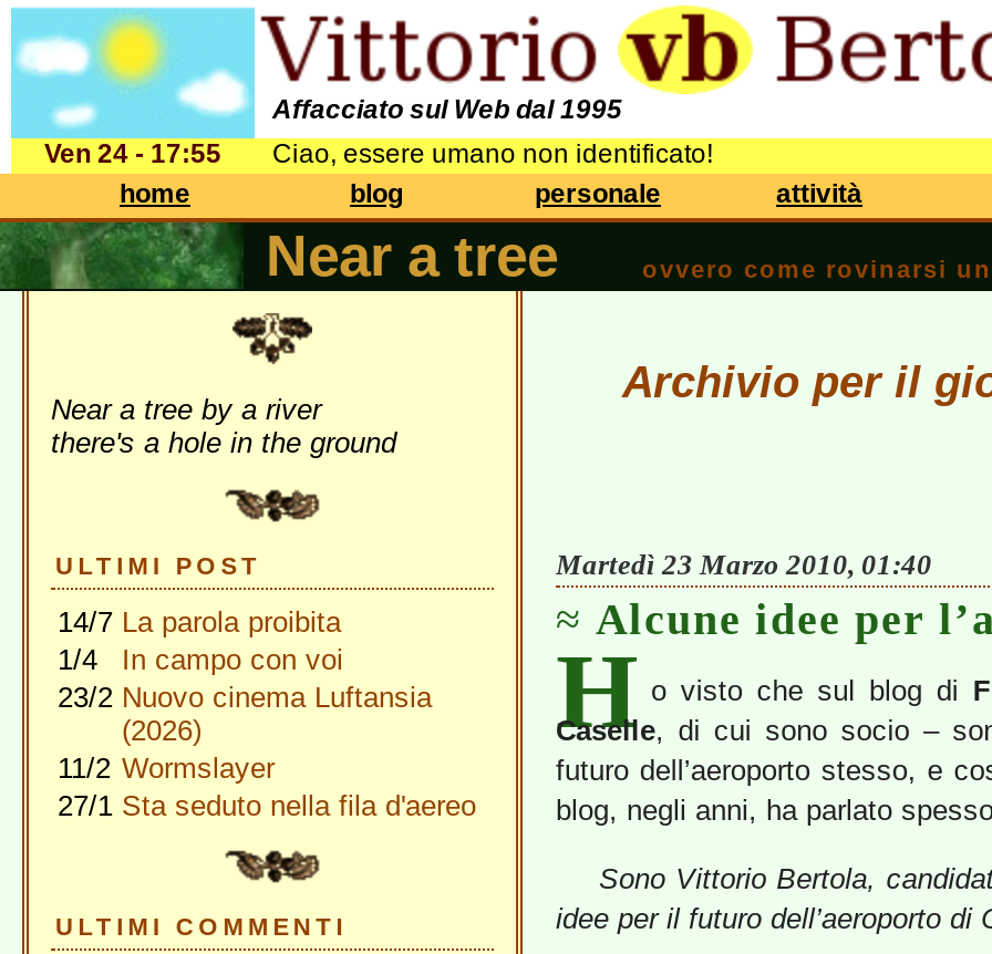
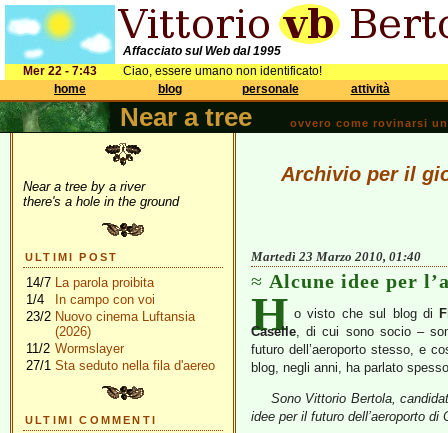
[44,138,713,169] Ven 24 - 17:55 Ciao, essere umano non identificato! -> [23,64,322,78] Mer 22 - 7:43 Ciao, essere umano non identificato!

